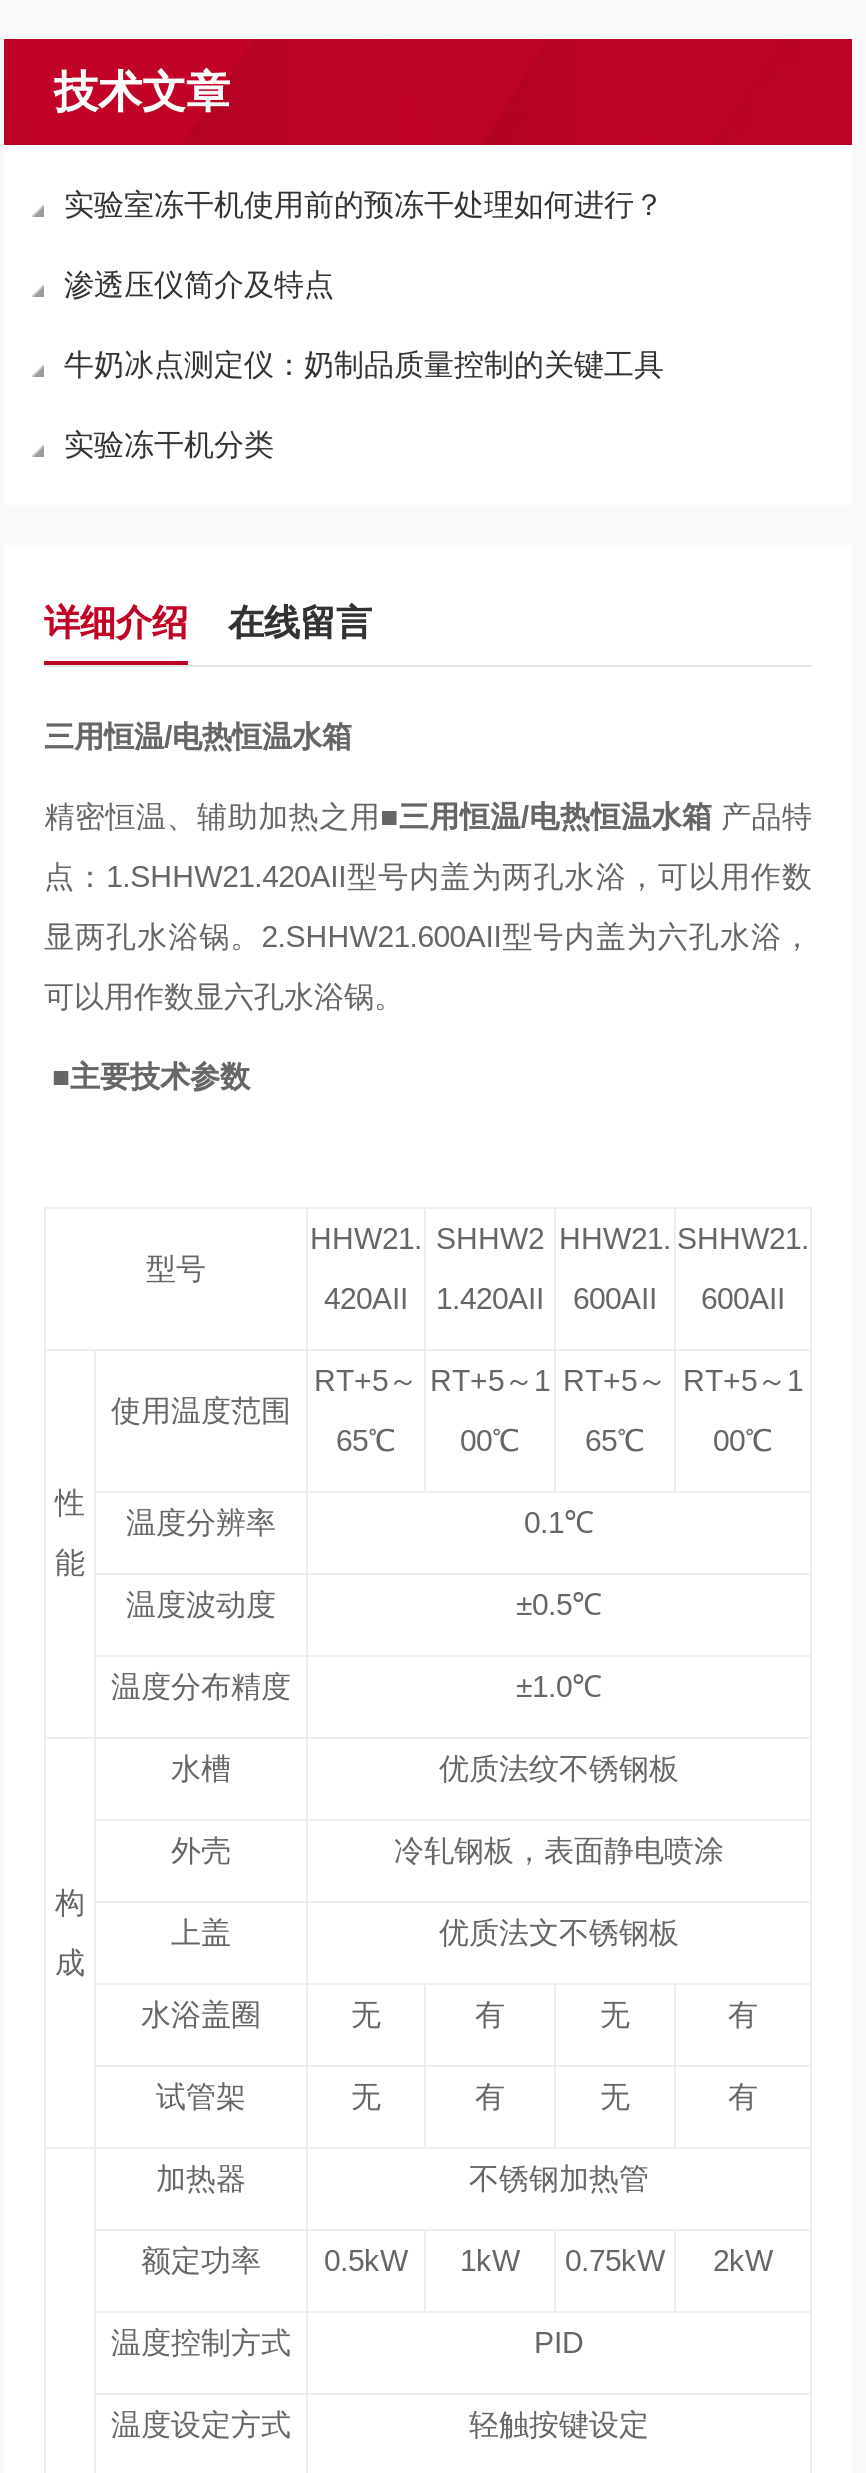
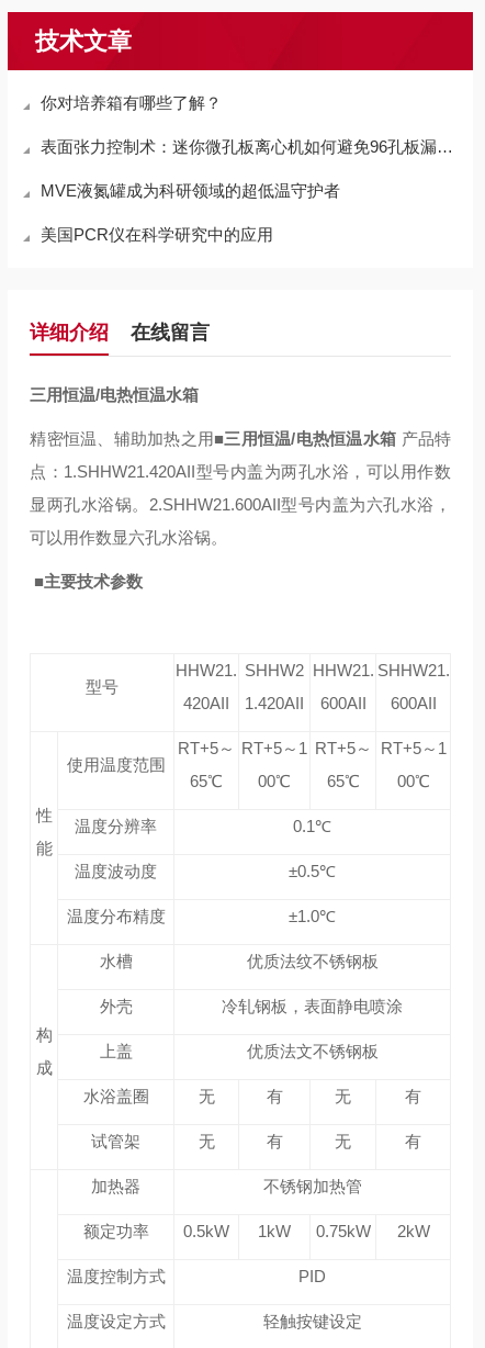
[64,187,664,221] 实验室冻干机使用前的预冻干处理如何进行？ -> [41,93,222,112] 你对培养箱有哪些了解？
[64,267,334,301] 渗透压仪简介及特点 -> [41,137,437,156] 表面张力控制术：迷你微孔板离心机如何避免96孔板漏液？
[64,347,664,381] 牛奶冰点测定仪：奶制品质量控制的关键工具 -> [41,181,340,200] MVE液氮罐成为科研领域的超低温守护者
[64,427,274,461] 实验冻干机分类 -> [41,225,273,244] 美国PCR仪在科学研究中的应用

